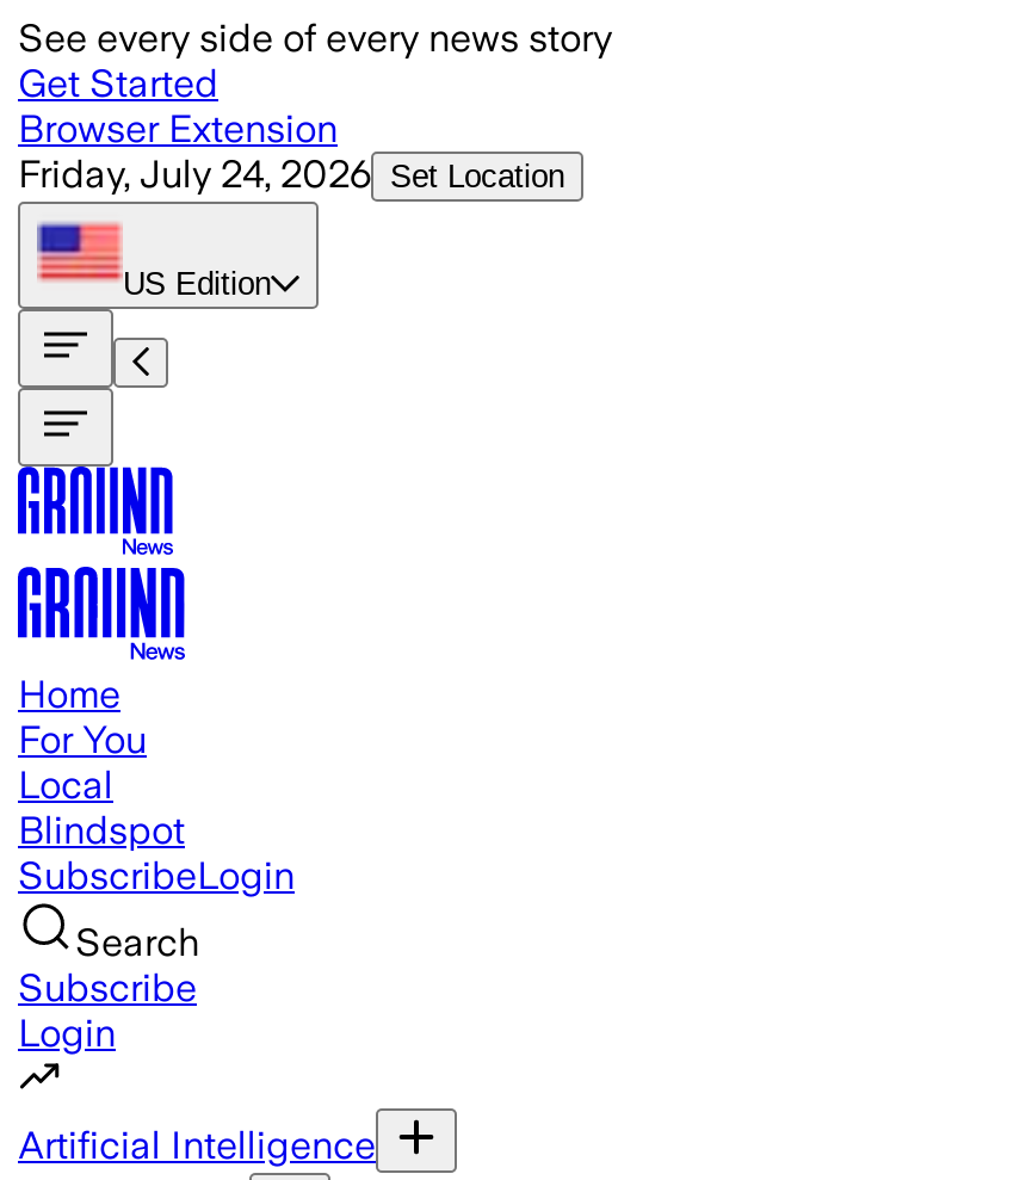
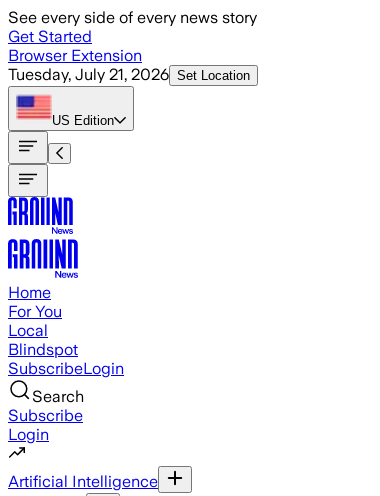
[18,152,564,197] Friday, July 24, 2026 Set Location -> [8,65,250,84] Tuesday, July 21, 2026 Set Location

